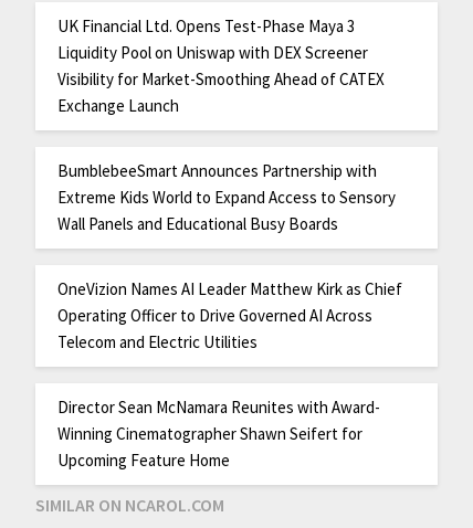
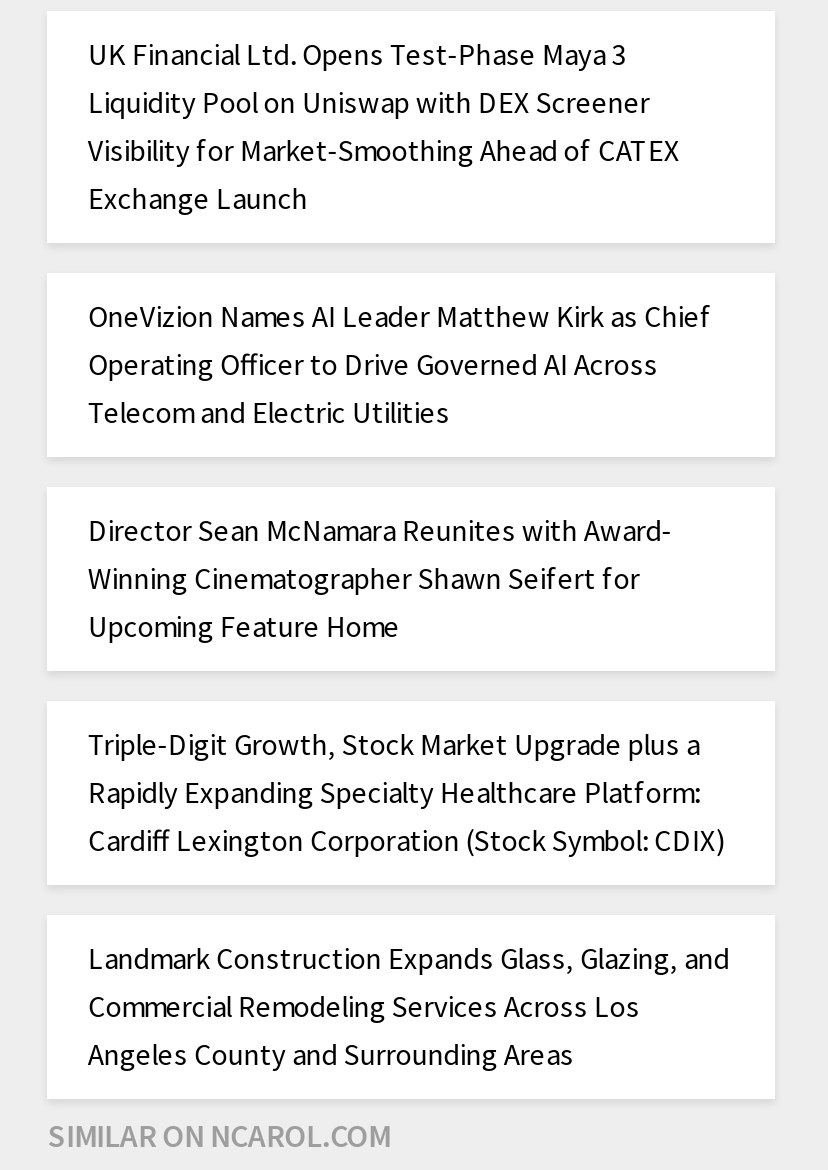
[58,160,396,234] BumblebeeSmart Announces Partnership with | Extreme Kids World to Expand Access to Sensory | Wall Panels and Educational Busy Boards -> none
moved [58,278,403,470] -> [88,297,712,645]: OneVizion Names AI Leader Matthew Kirk as Chief | Operating Officer to Drive Governed AI Across | Telecom and Electric Utilities | Director Sean McNamara Reunites with Award- | Winning Cinematographer Shawn Seifert for | Upcoming Feature Home
none -> [88,725,730,1073] Triple-Digit Growth, Stock Market Upgrade plus a | Rapidly Expanding Specialty Healthcare Platform: | Cardiff Lexington Corporation (Stock Symbol: CDIX) | Landmark Construction Expands Glass, Glazing, and | Commercial Remodeling Services Across Los | Angeles County and Surrounding Areas

